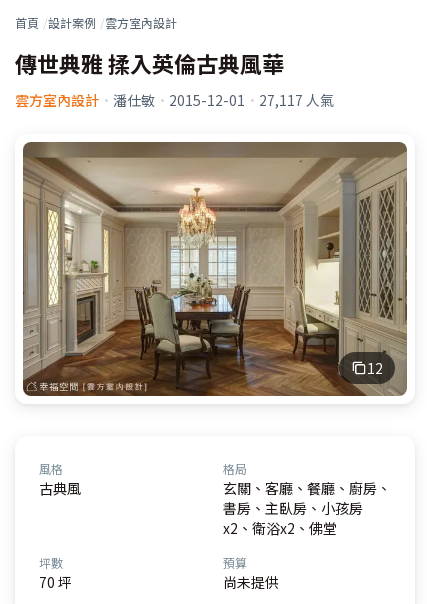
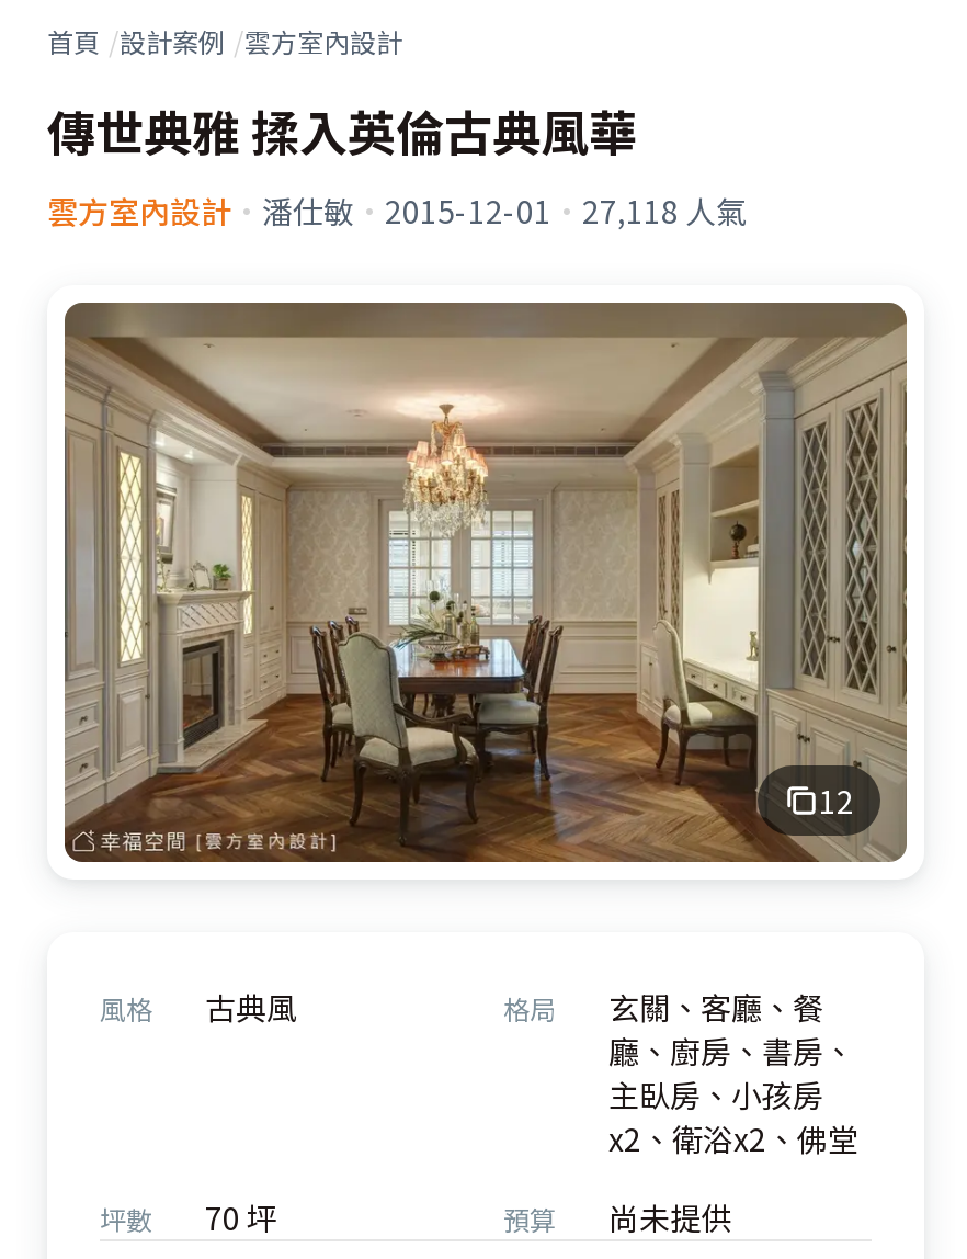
[15,90,334,110] 雲方室內設計·潘仕敏· 2015-12-01 · 27,117人氣 -> [47,189,747,232] 雲方室內設計·潘仕敏· 2015-12-01 · 27,118人氣

